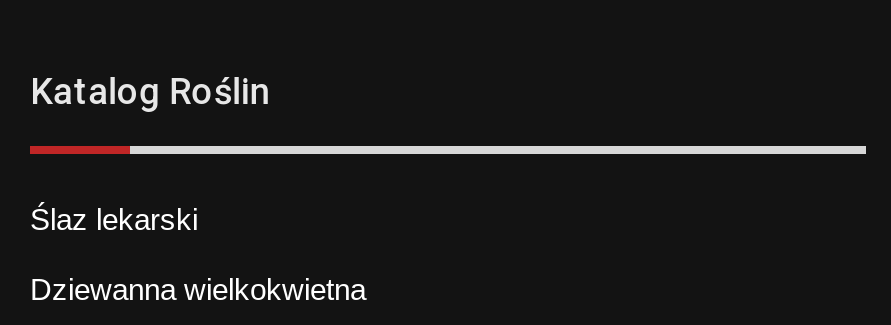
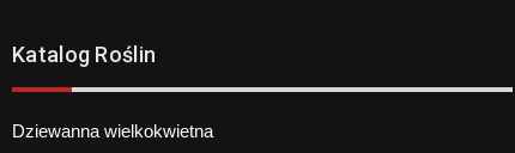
[30,203,198,237] Ślaz lekarski -> none

